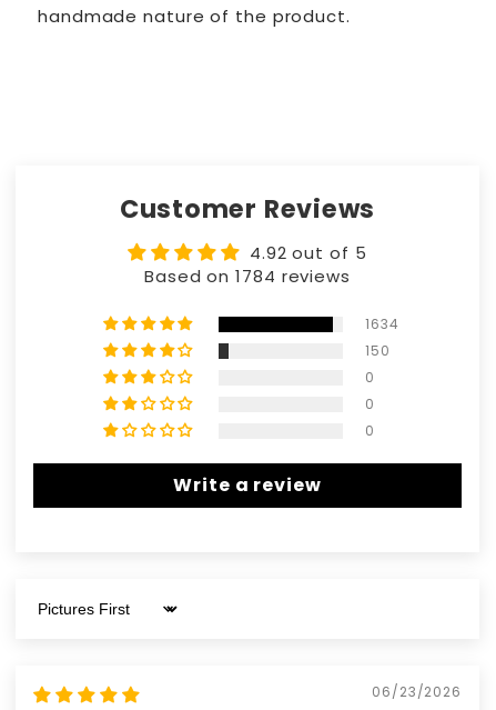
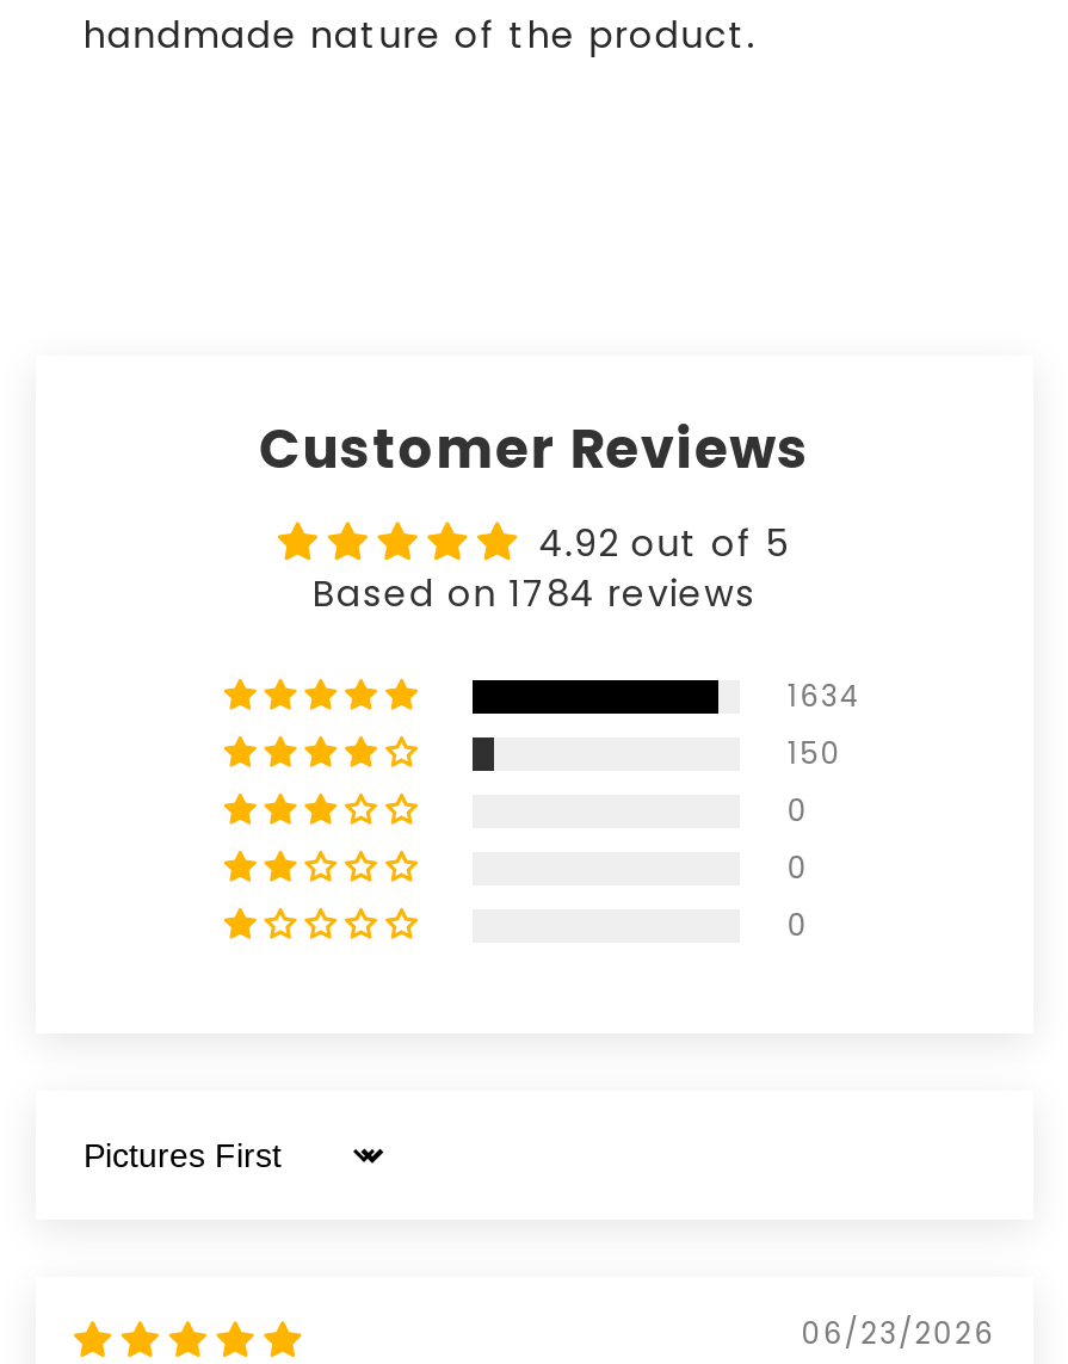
[173,472,322,498] Write a review -> none

